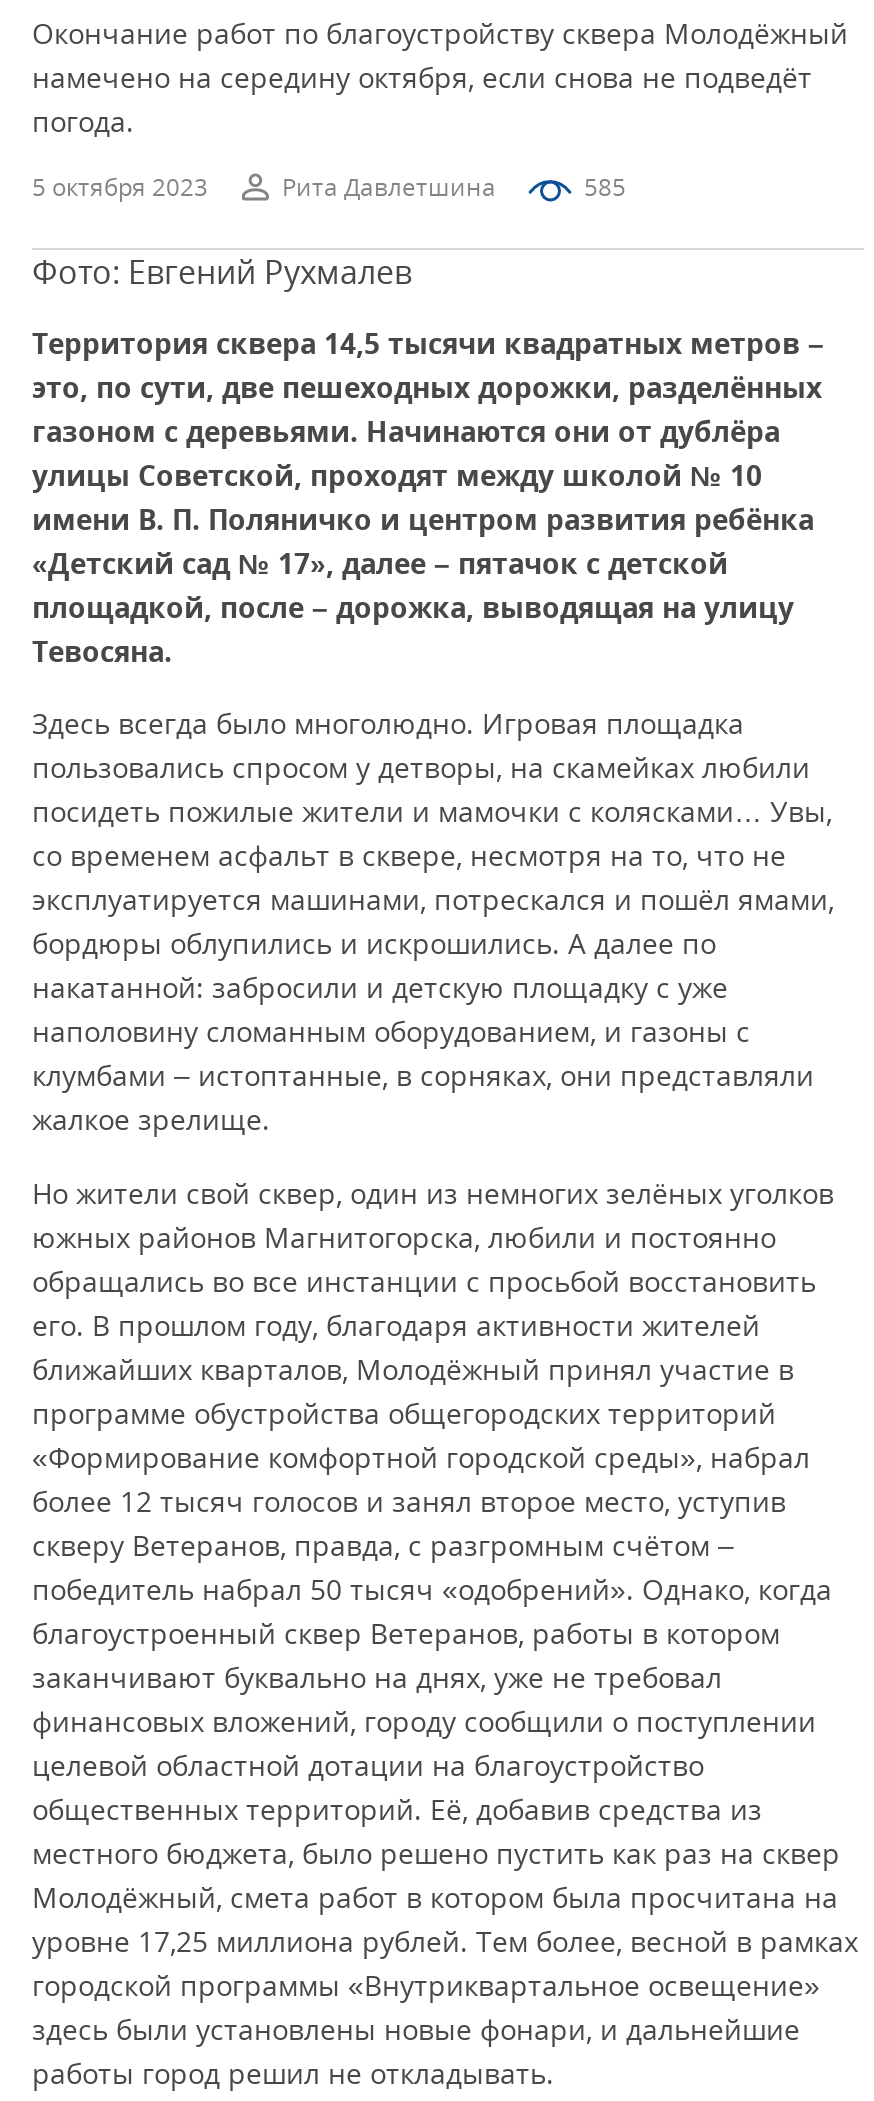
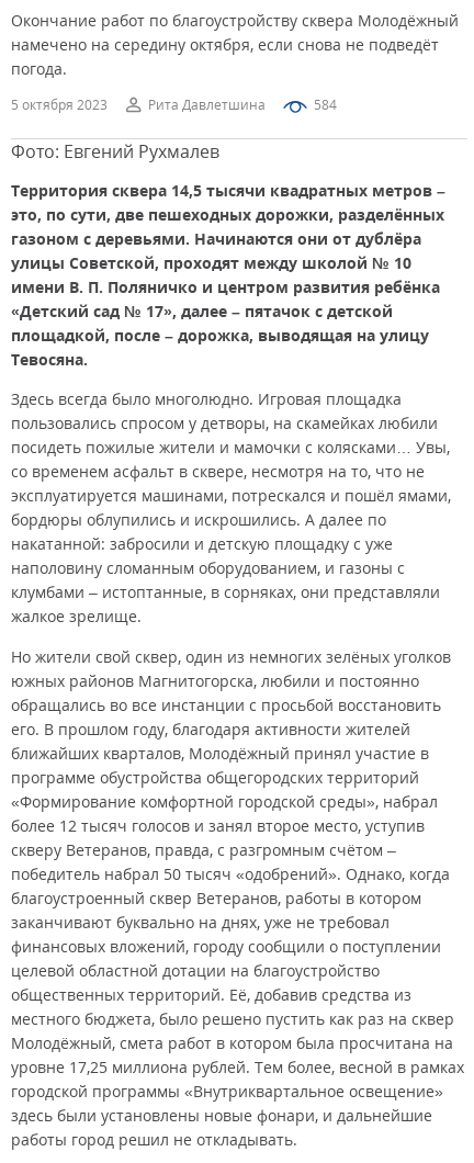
[584,170,626,204] 585 -> [314,95,337,114] 584

